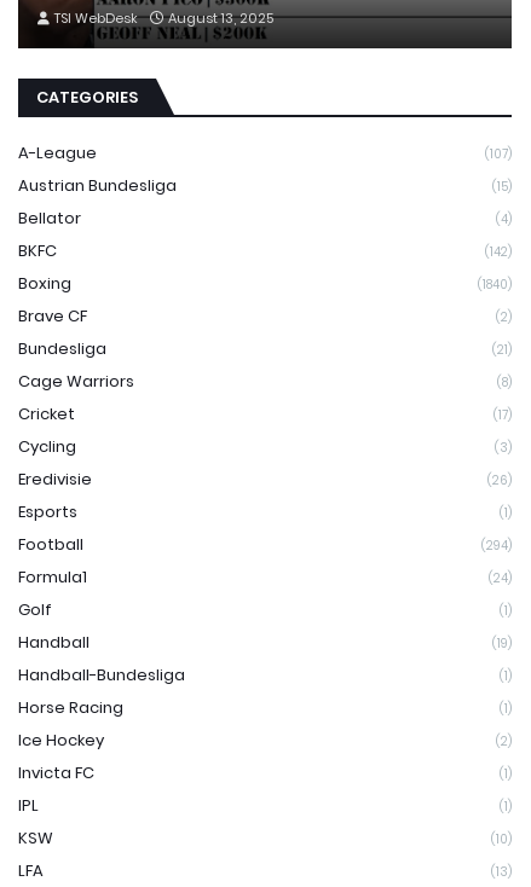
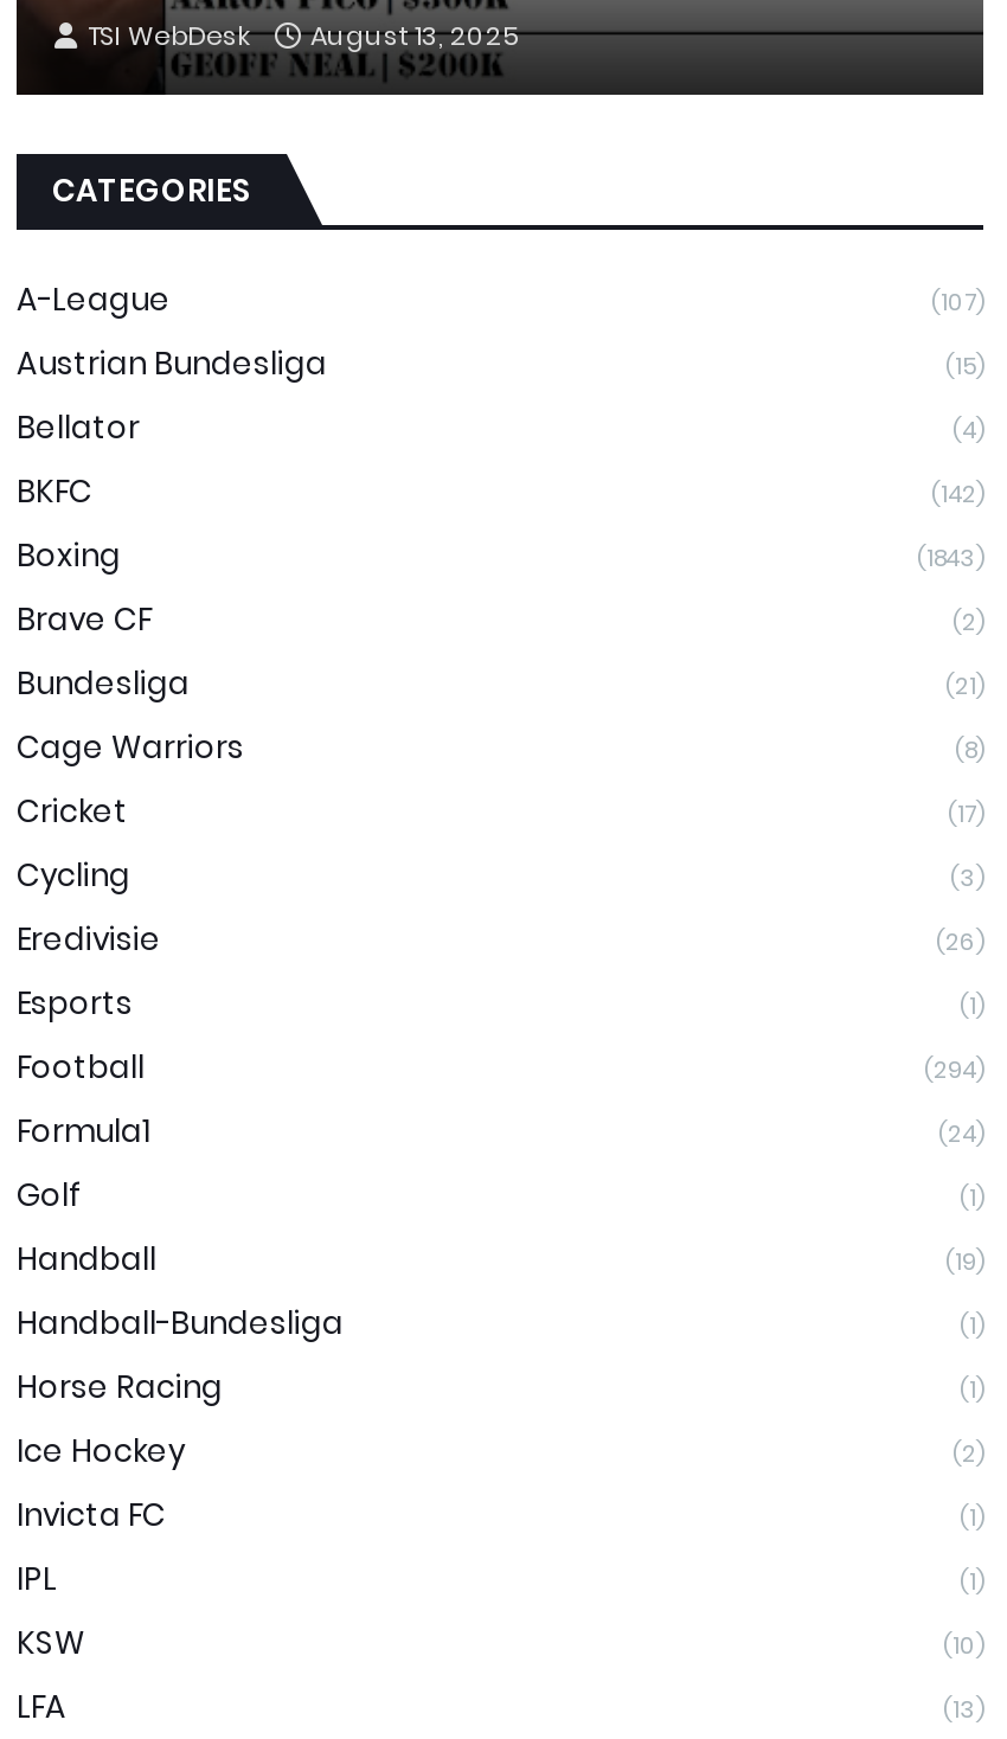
[478,276,512,294] (1840) -> [917,540,983,576] (1843)

